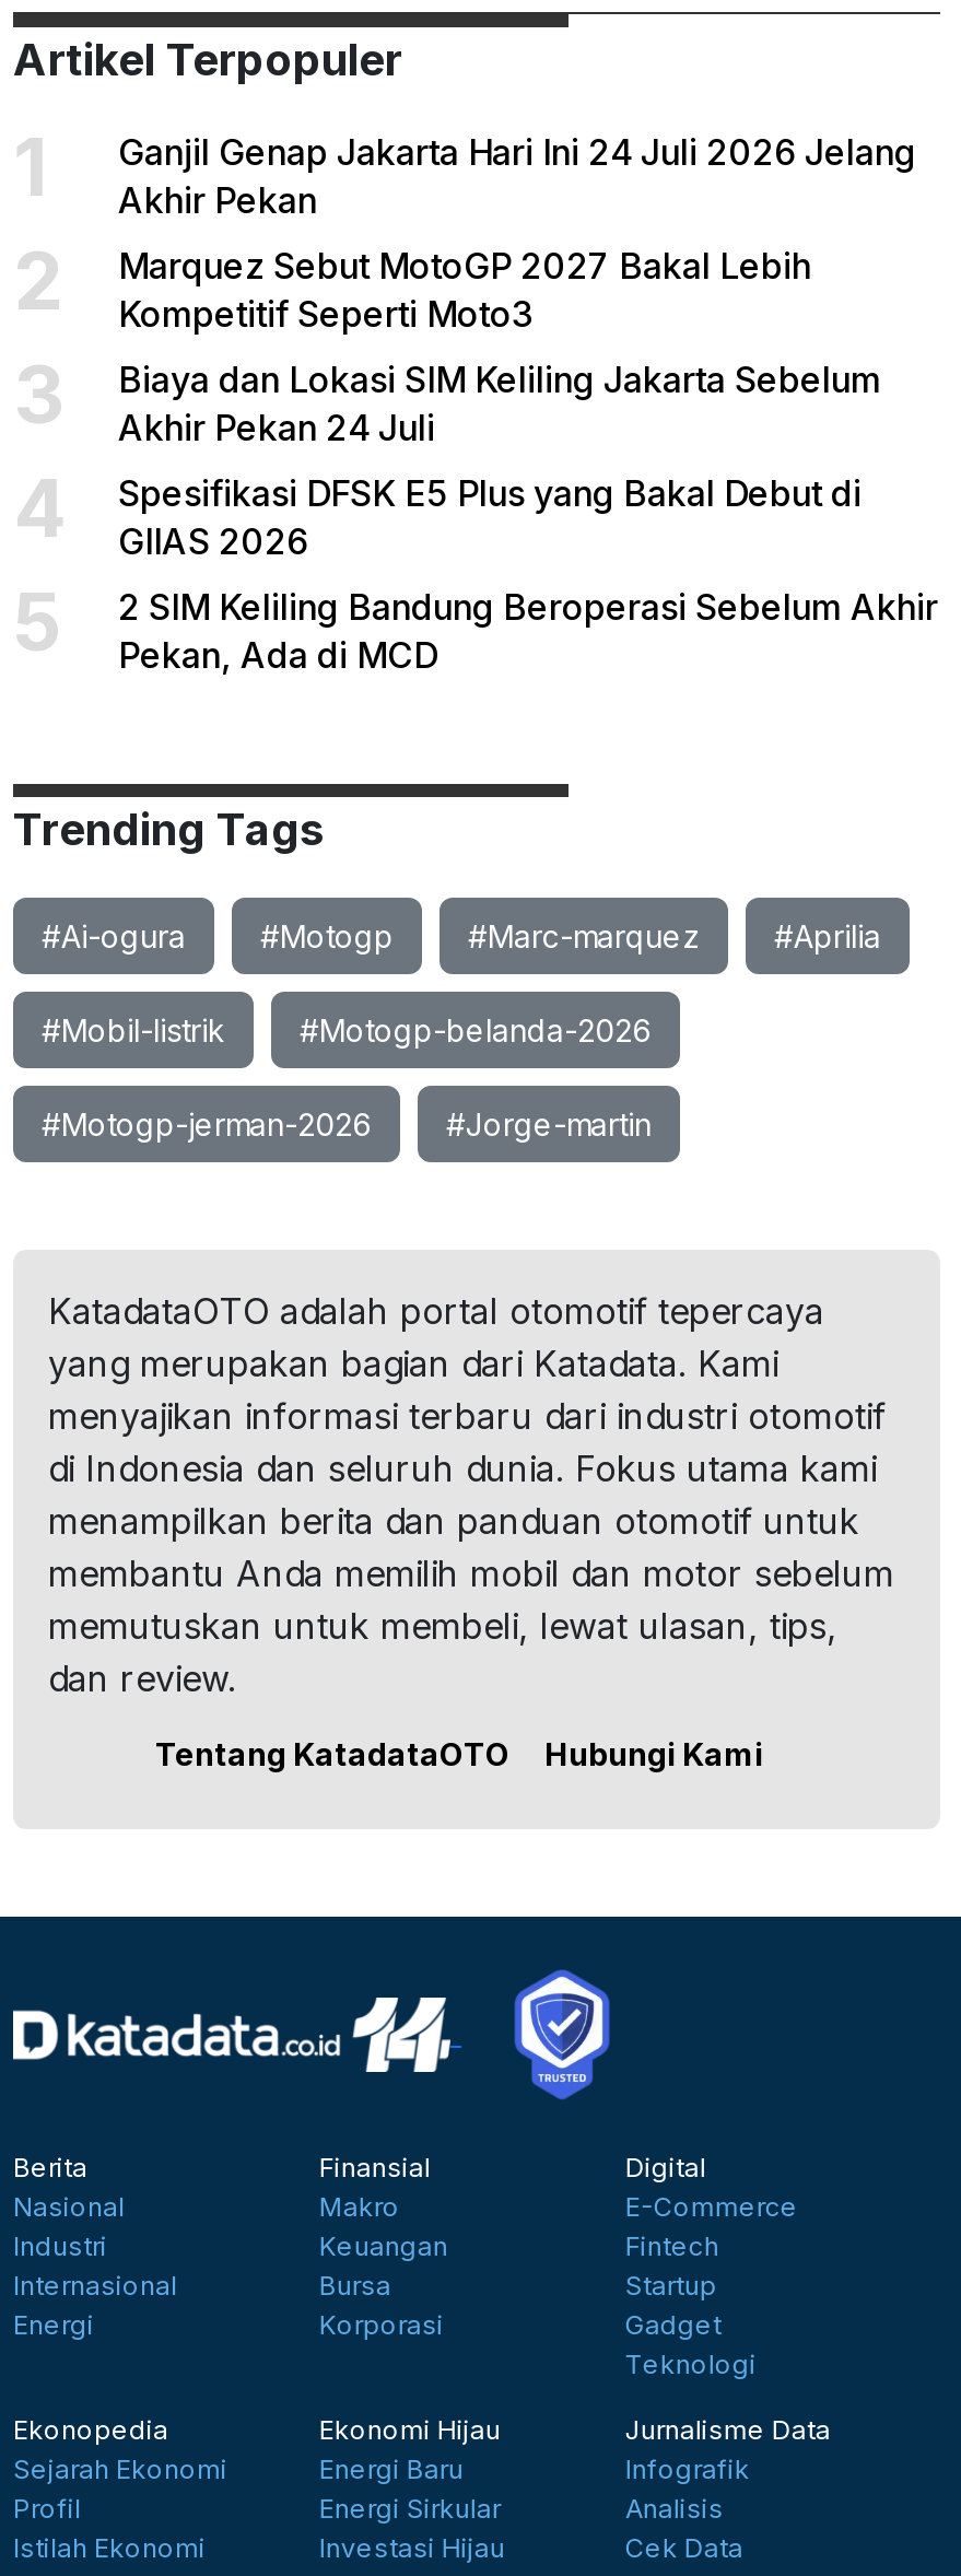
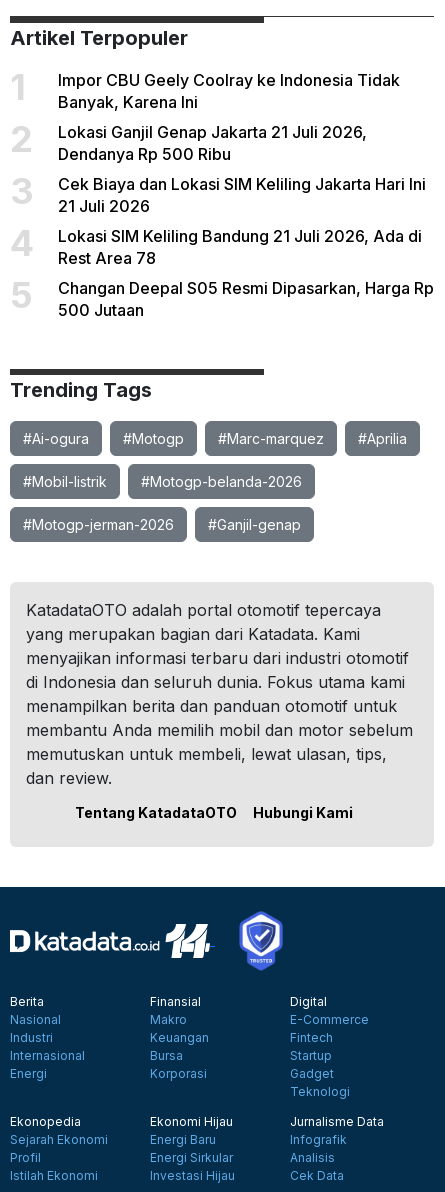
[118,130,916,222] Ganjil Genap Jakarta Hari Ini 24 Juli 2026 Jelang | Akhir Pekan -> [58,70,400,112] Impor CBU Geely Coolray ke Indonesia Tidak | Banyak, Karena Ini
[118,244,811,336] Marquez Sebut MotoGP 2027 Bakal Lebih | Kompetitif Seperti Moto3 -> [58,122,367,164] Lokasi Ganjil Genap Jakarta 21 Juli 2026, | Dendanya Rp 500 Ribu
[118,358,881,449] Biaya dan Lokasi SIM Keliling Jakarta Sebelum | Akhir Pekan 24 Juli -> [58,174,426,216] Cek Biaya dan Lokasi SIM Keliling Jakarta Hari Ini | 21 Juli 2026
[118,471,862,563] Spesifikasi DFSK E5 Plus yang Bakal Debut di | GIIAS 2026 -> [58,226,422,268] Lokasi SIM Keliling Bandung 21 Juli 2026, Ada di | Rest Area 78
[118,585,938,677] 2 SIM Keliling Bandung Beroperasi Sebelum Akhir | Pekan, Ada di MCD -> [58,278,434,320] Changan Deepal S05 Resmi Dipasarkan, Harga Rp | 500 Jutaan
[446,1105,652,1143] #Jorge-martin -> [208,516,301,533] #Ganjil-genap

